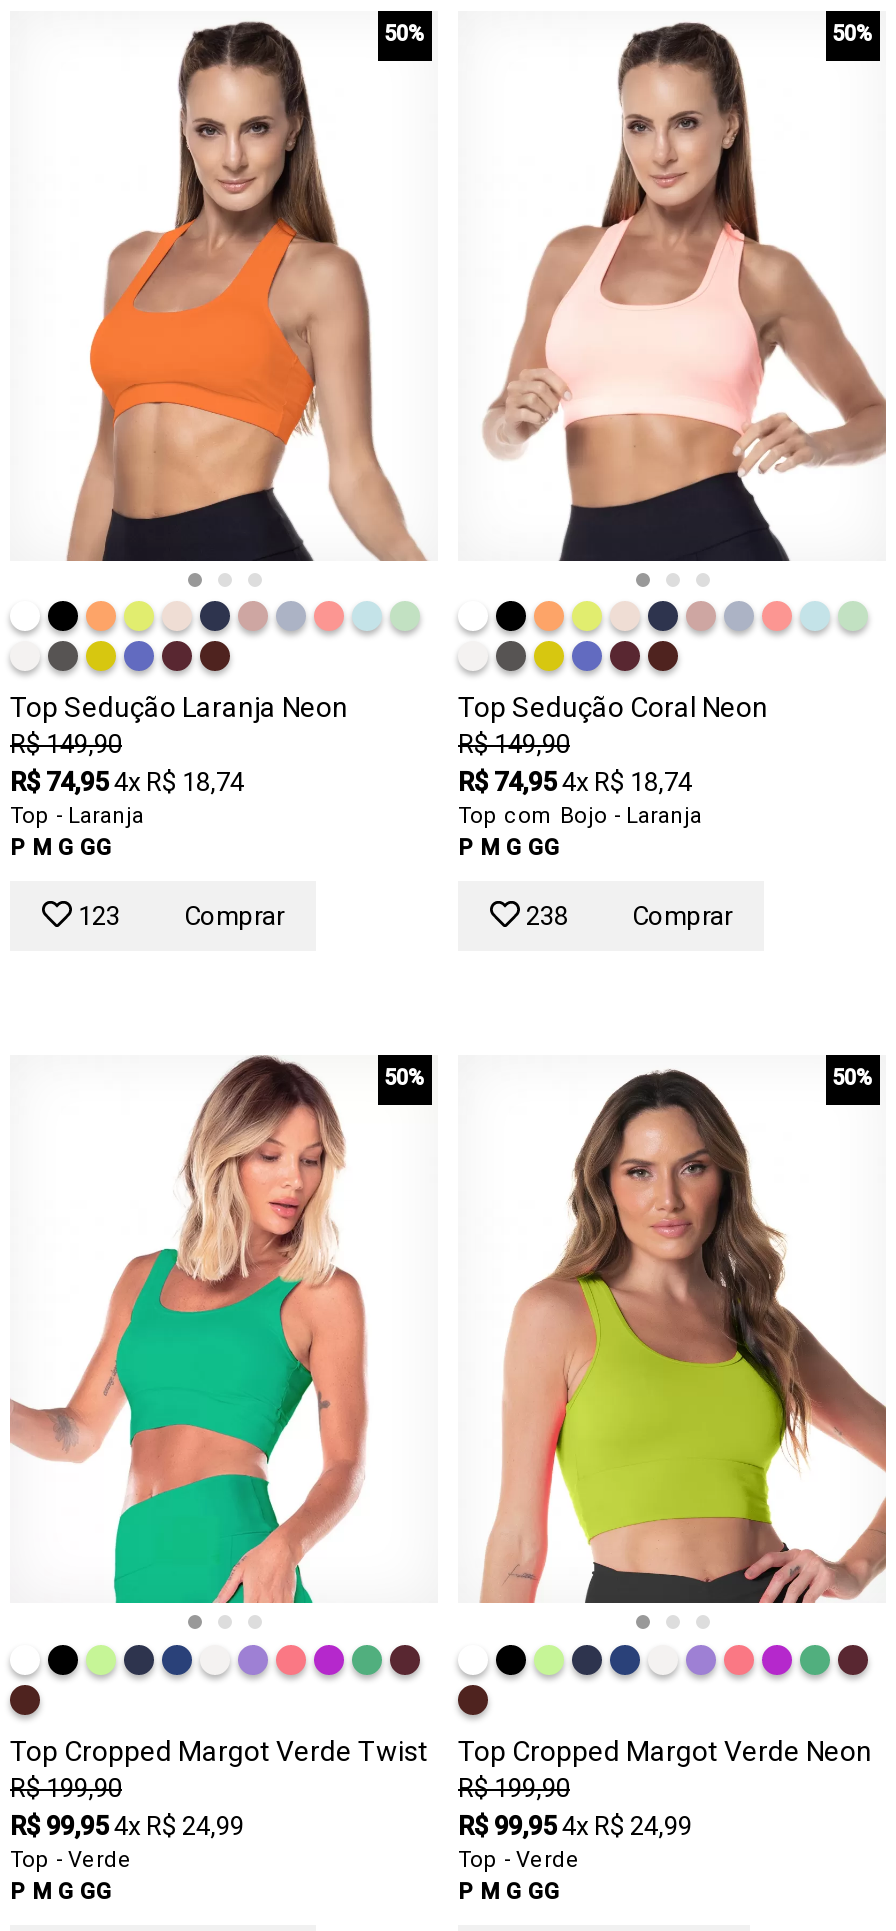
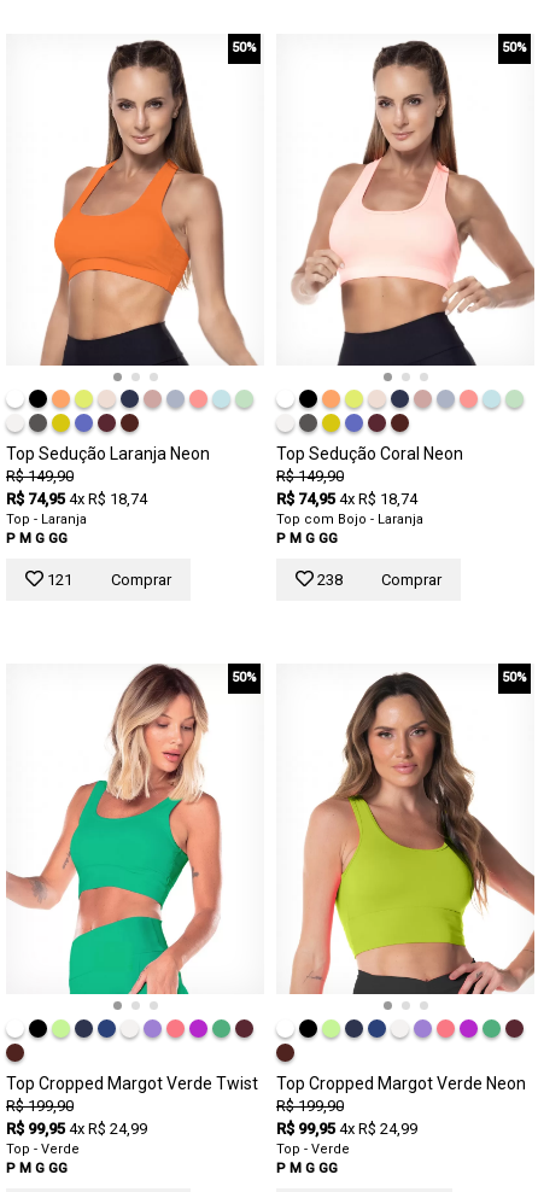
[78,901,120,931] 123 -> [47,570,72,589] 121

